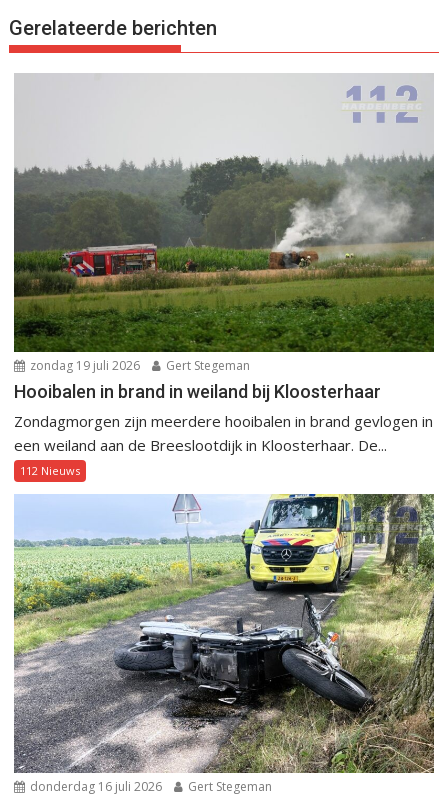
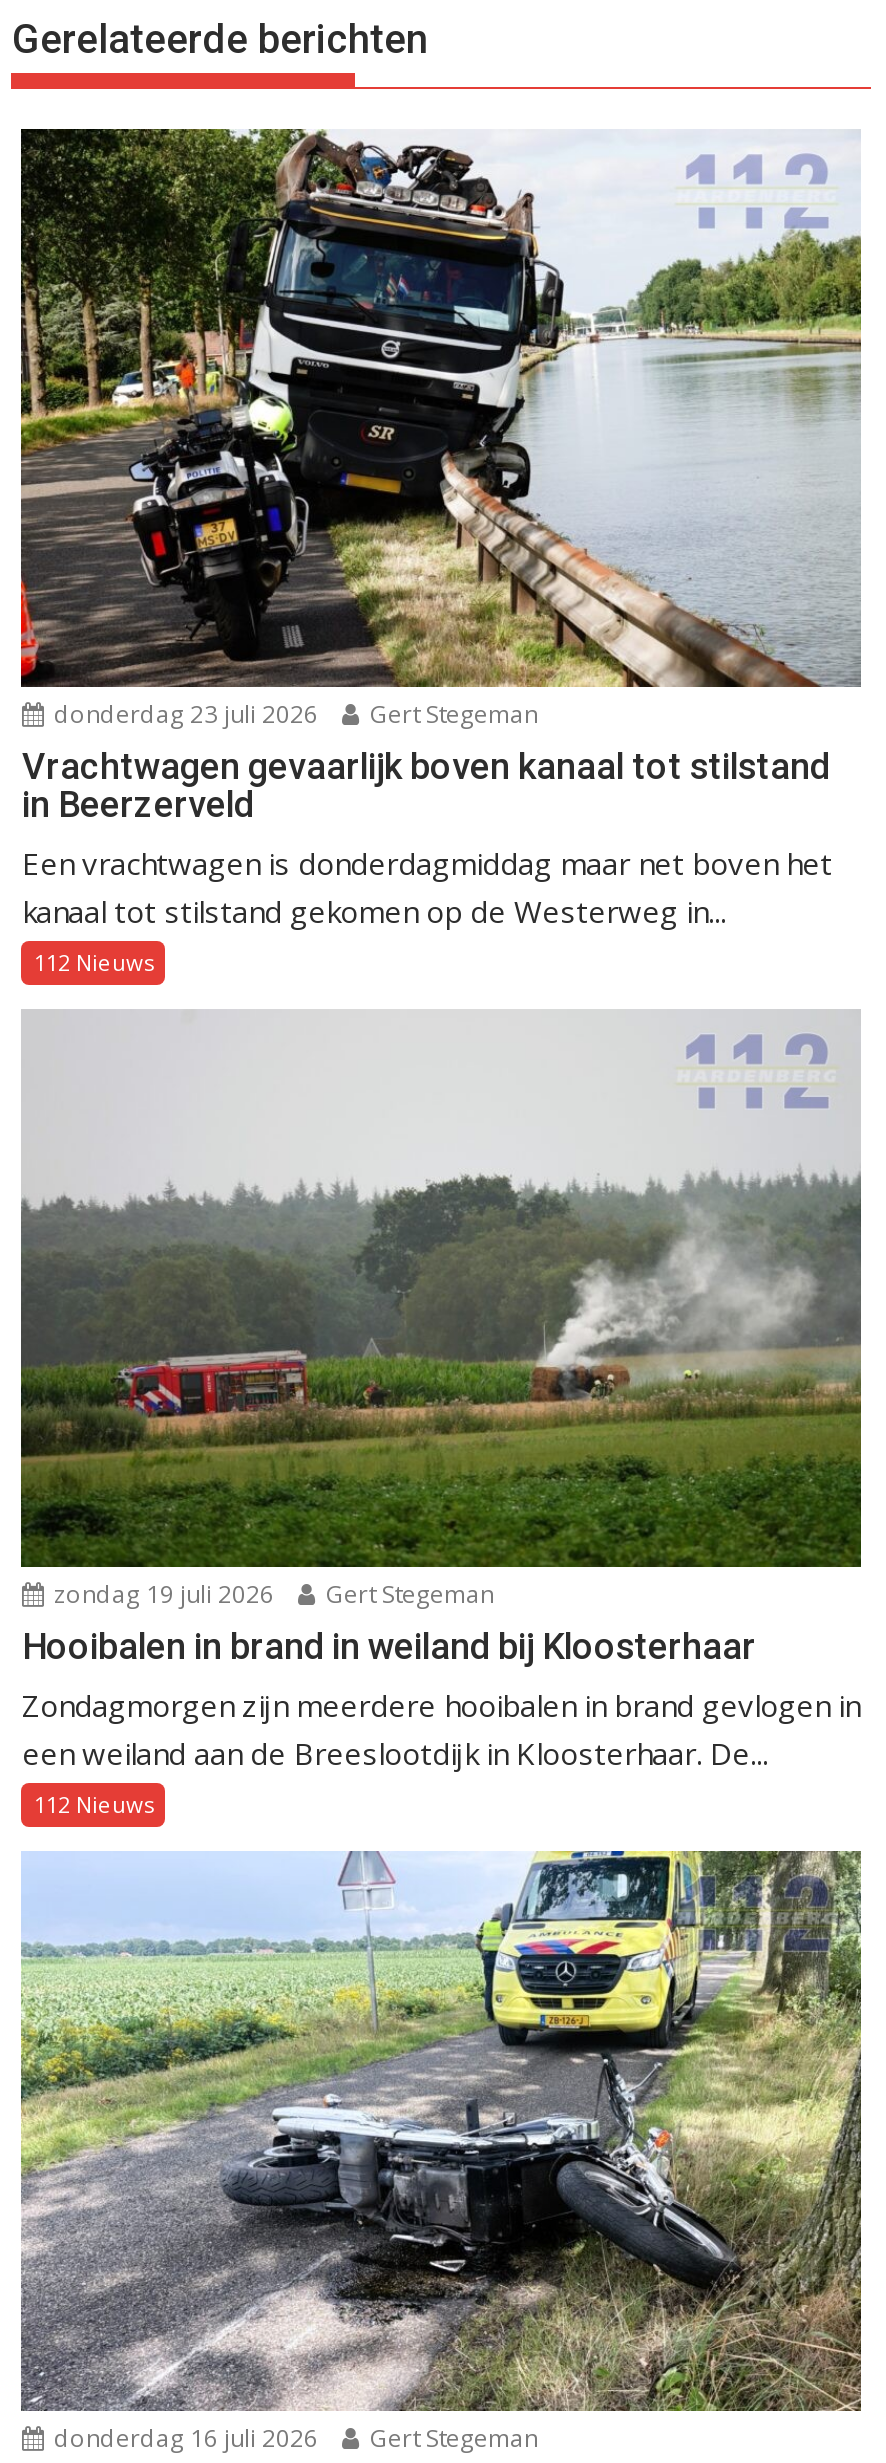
none -> [19,127,863,978] [image] | donderdag 23 juli 2026 | Gert Stegeman | Vrachtwagen gevaarlijk boven kanaal tot stilstand | in Beerzerveld | Een vrachtwagen is donderdagmiddag maar net boven het | kanaal tot stilstand gekomen op de Westerweg in... | 112 Nieuws

